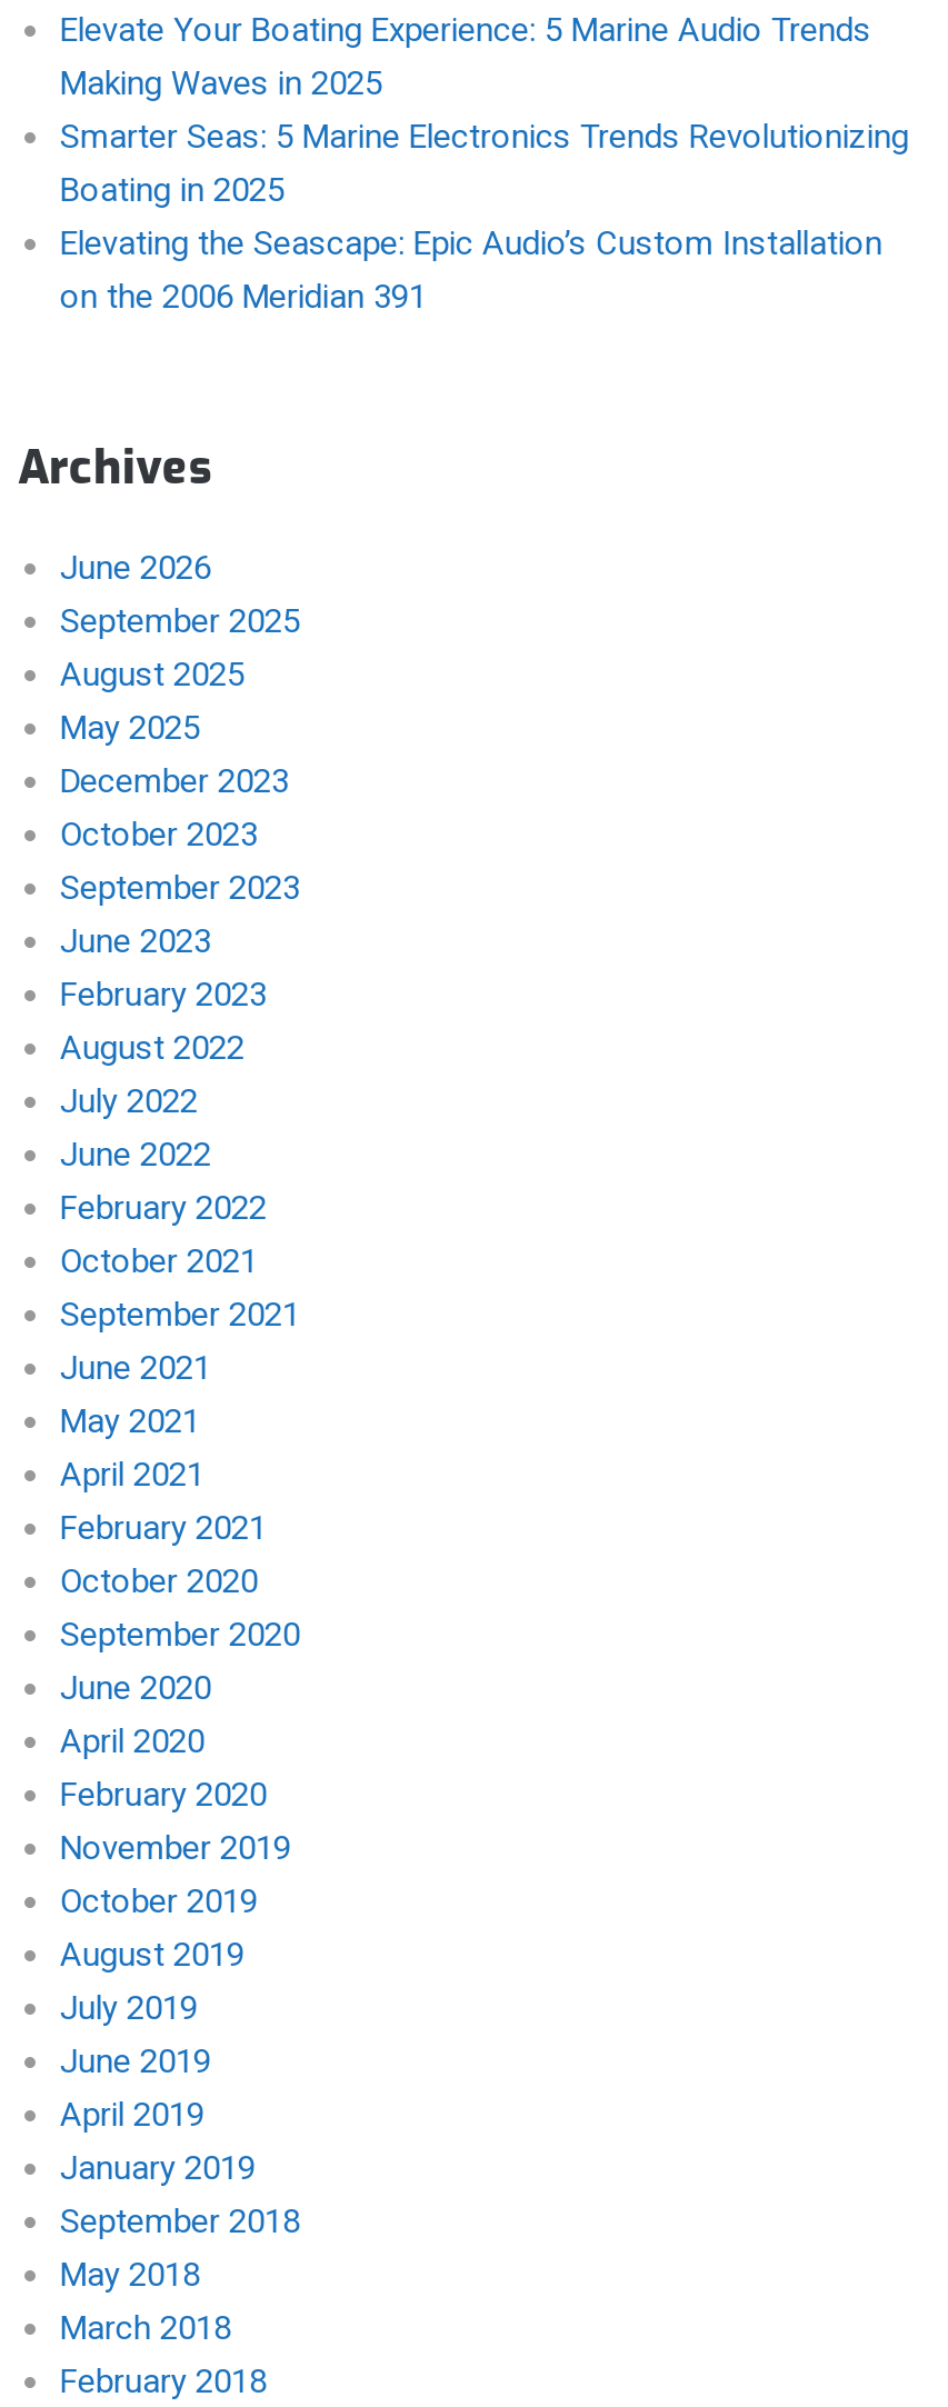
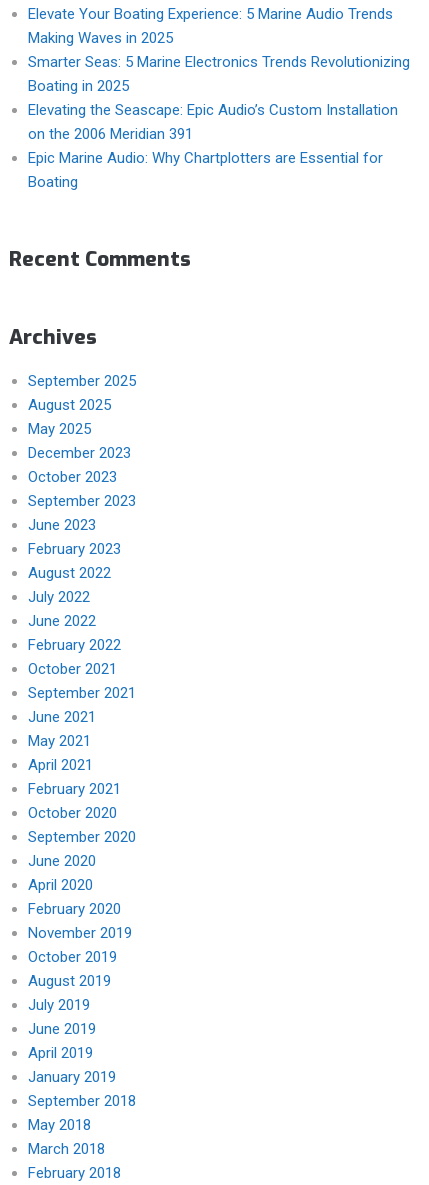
none -> [9,149,383,273] Epic Marine Audio: Why Chartplotters are Essential for | Boating | Recent Comments
moved [18,437,214,499] -> [9,323,97,351]: Archives
[60,547,211,587] June 2026 -> none

